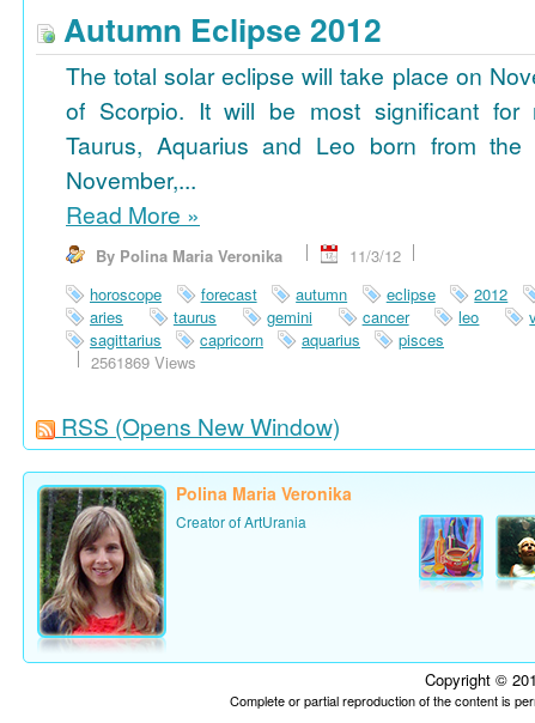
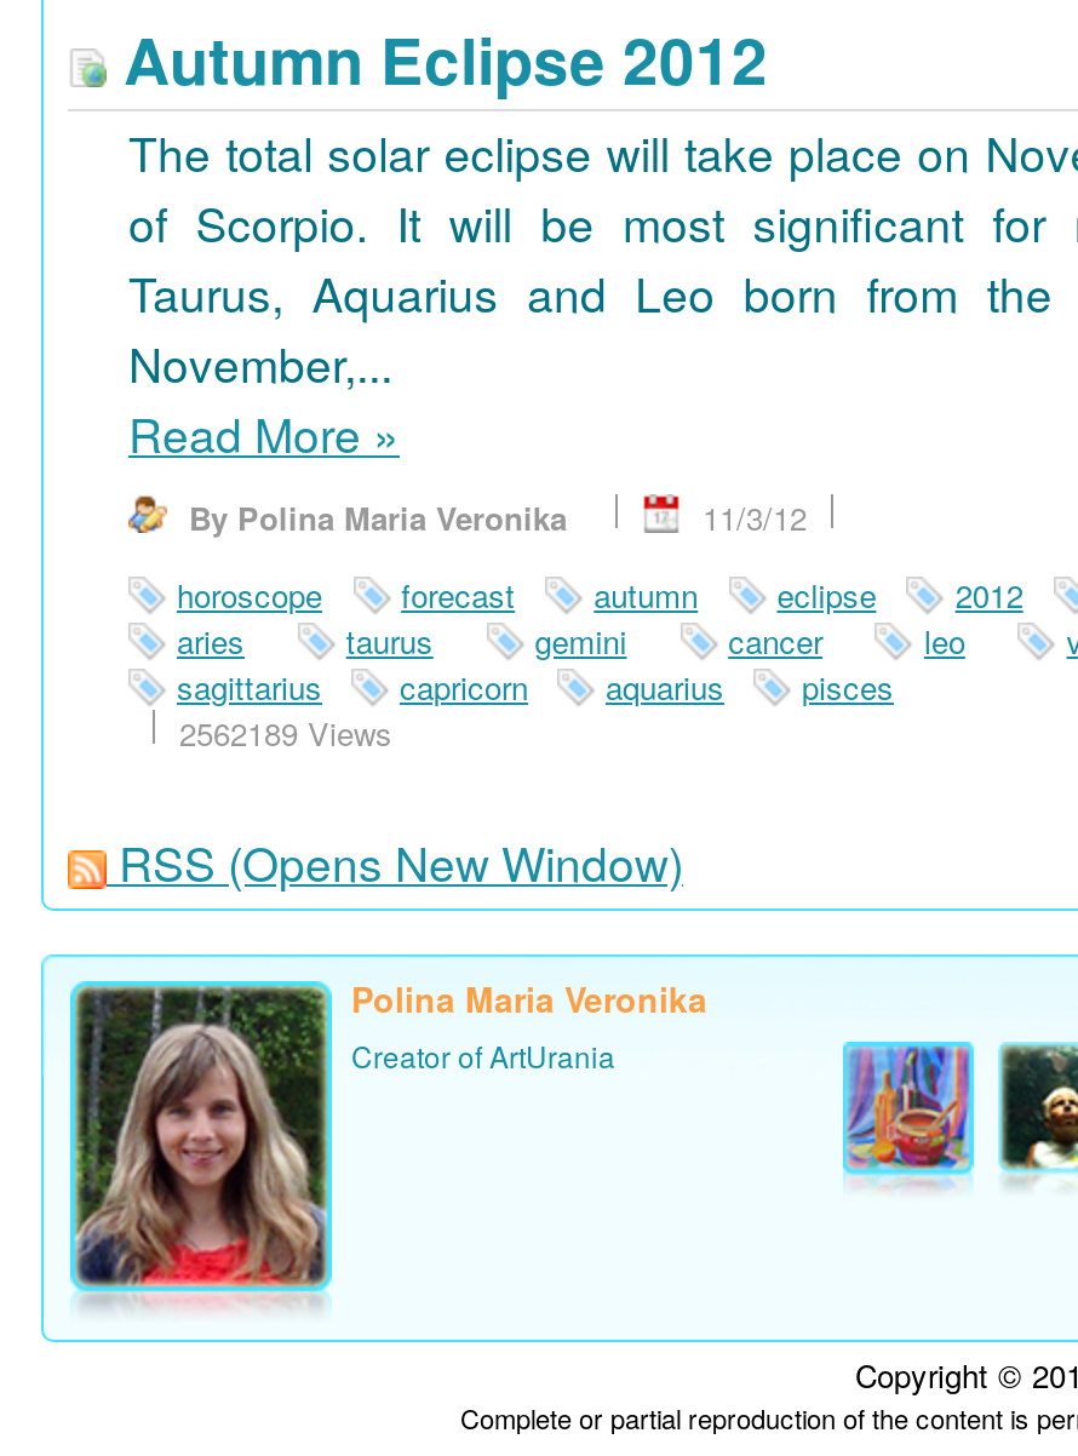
[91,351,196,374] 2561869 Views -> [179,711,392,757] 2562189 Views

